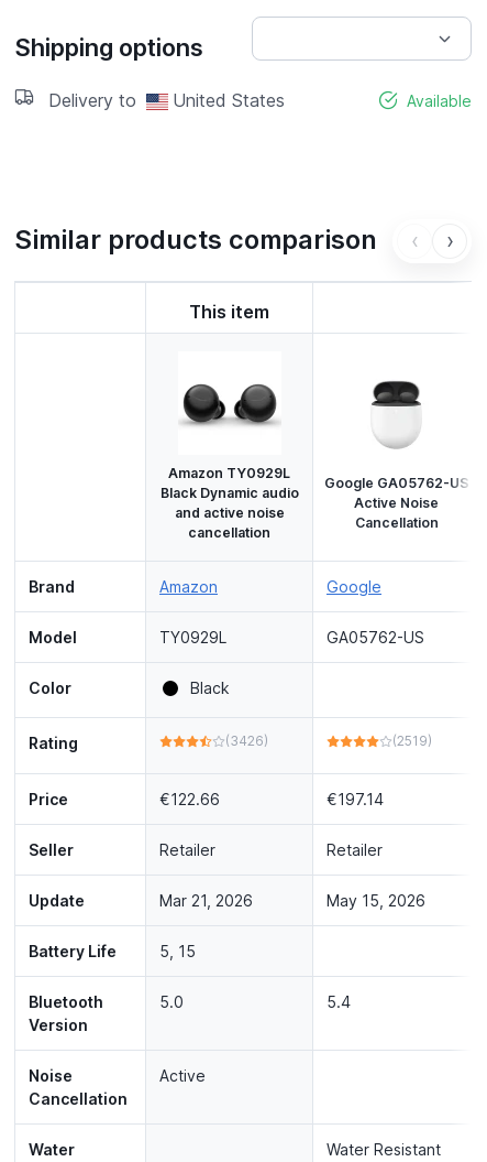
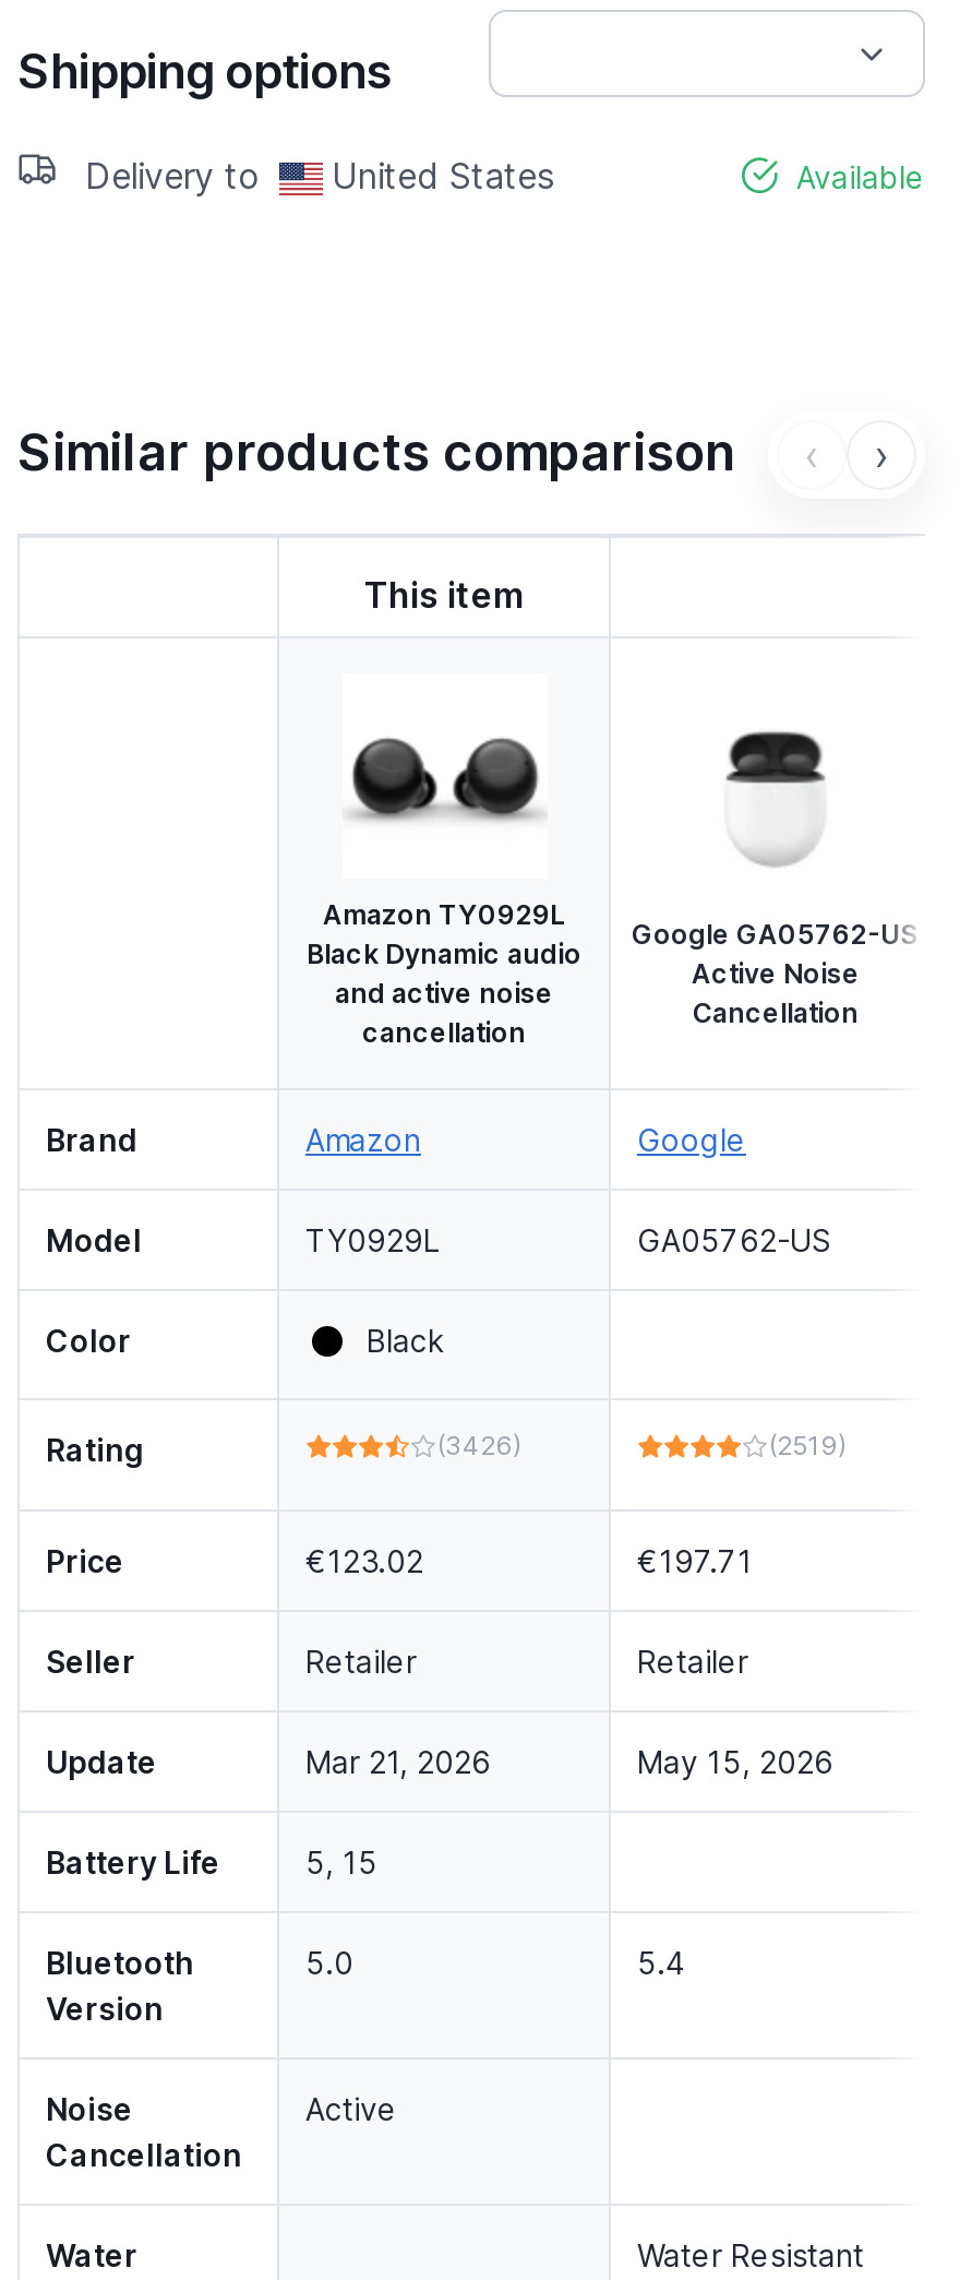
[159,790,220,809] €122.66 -> [305,1542,423,1580] €123.02
[326,790,384,809] €197.14 -> [637,1542,753,1580] €197.71

